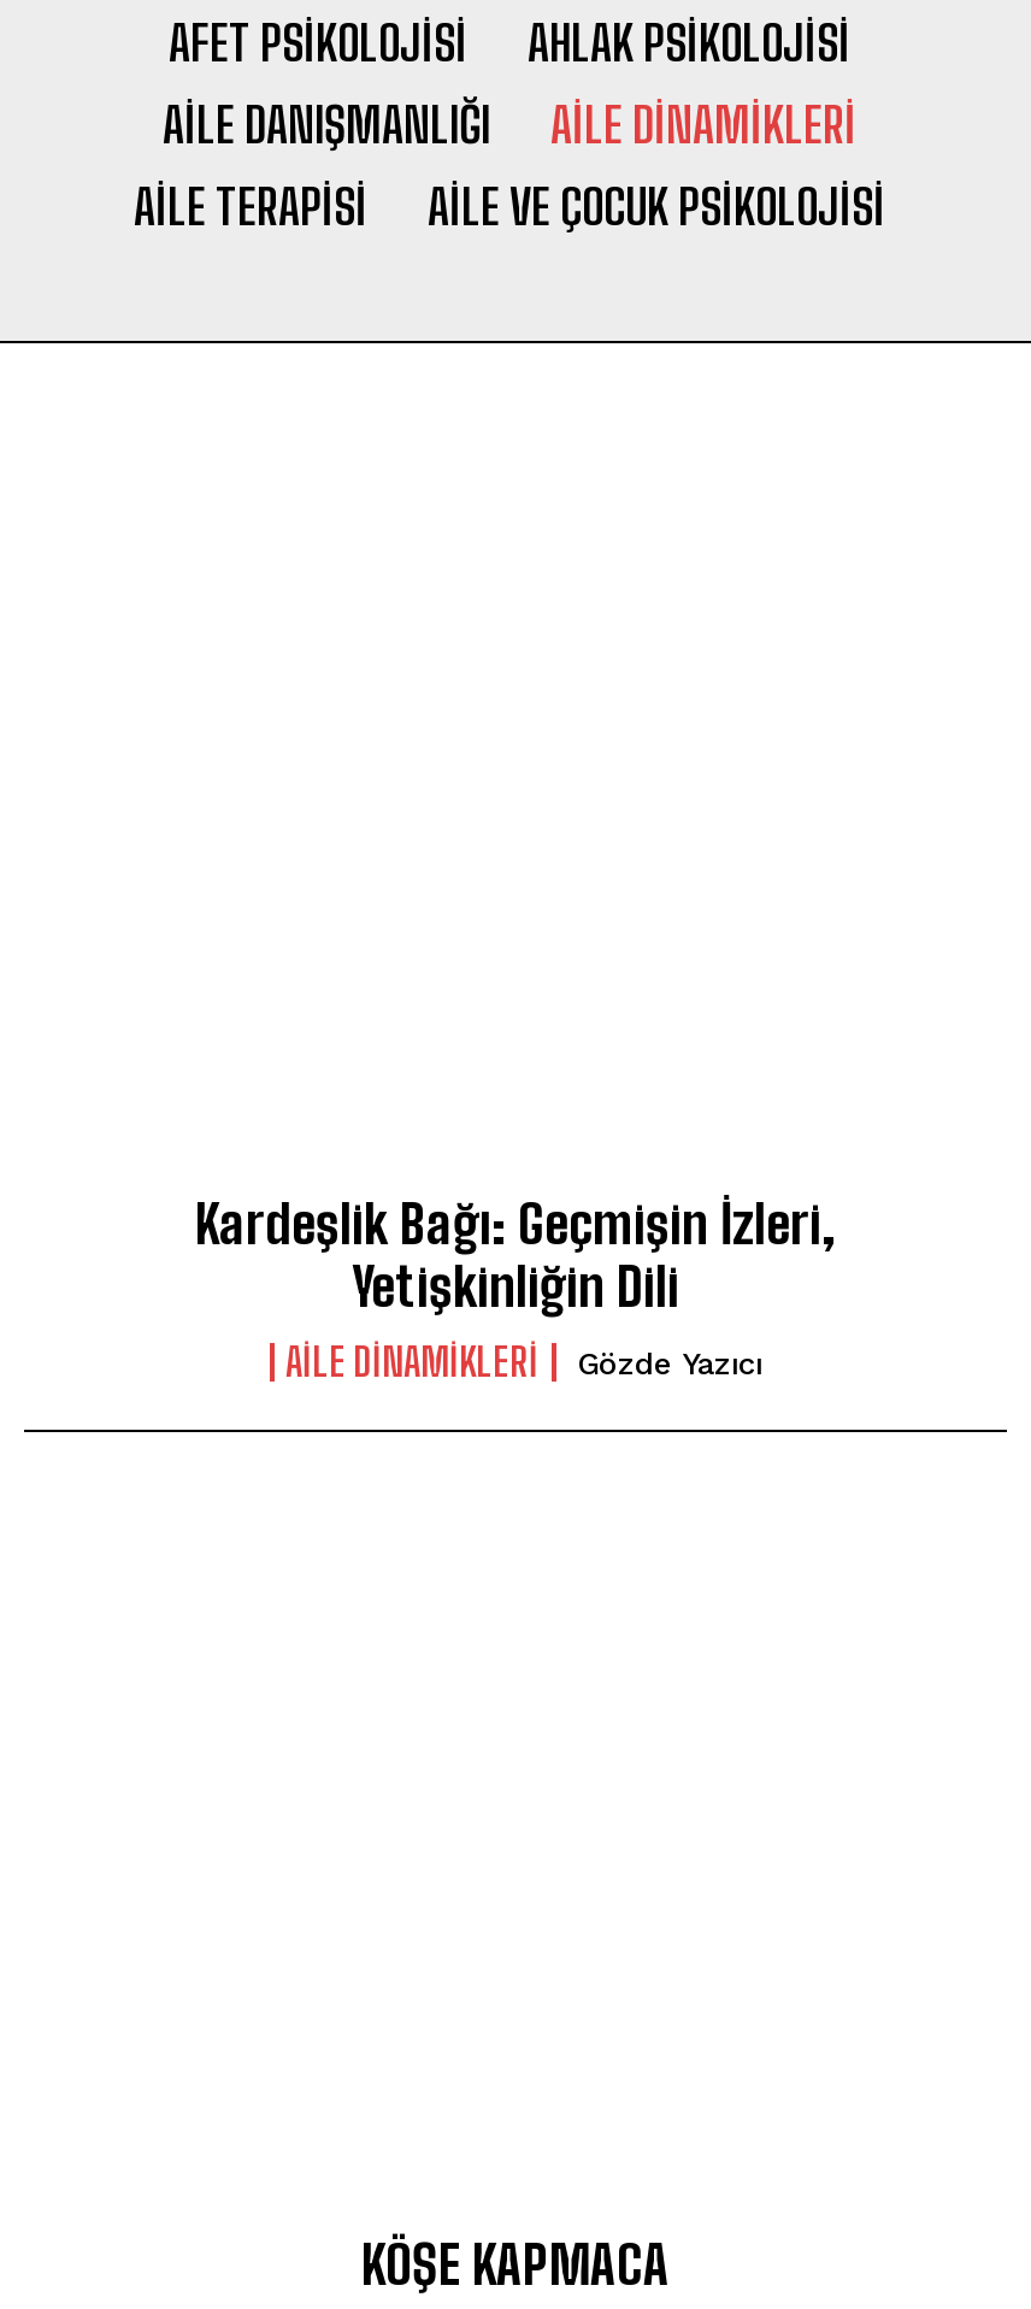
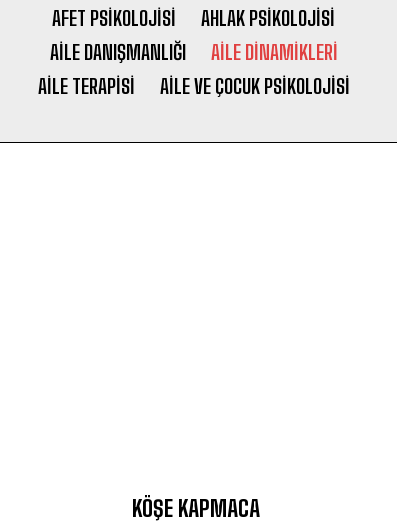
[195,1191,836,1384] Kardeşlik Bağı: Geçmişin İzleri, | Yetişkinliğin Dili | AILE DINAMIKLERI | Gözde Yazıcı -> none

